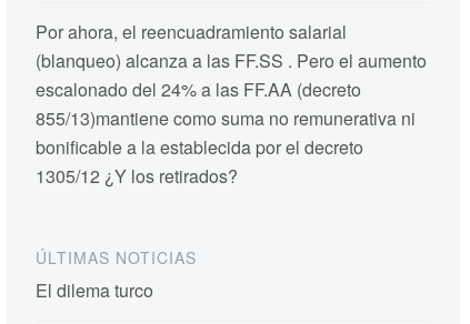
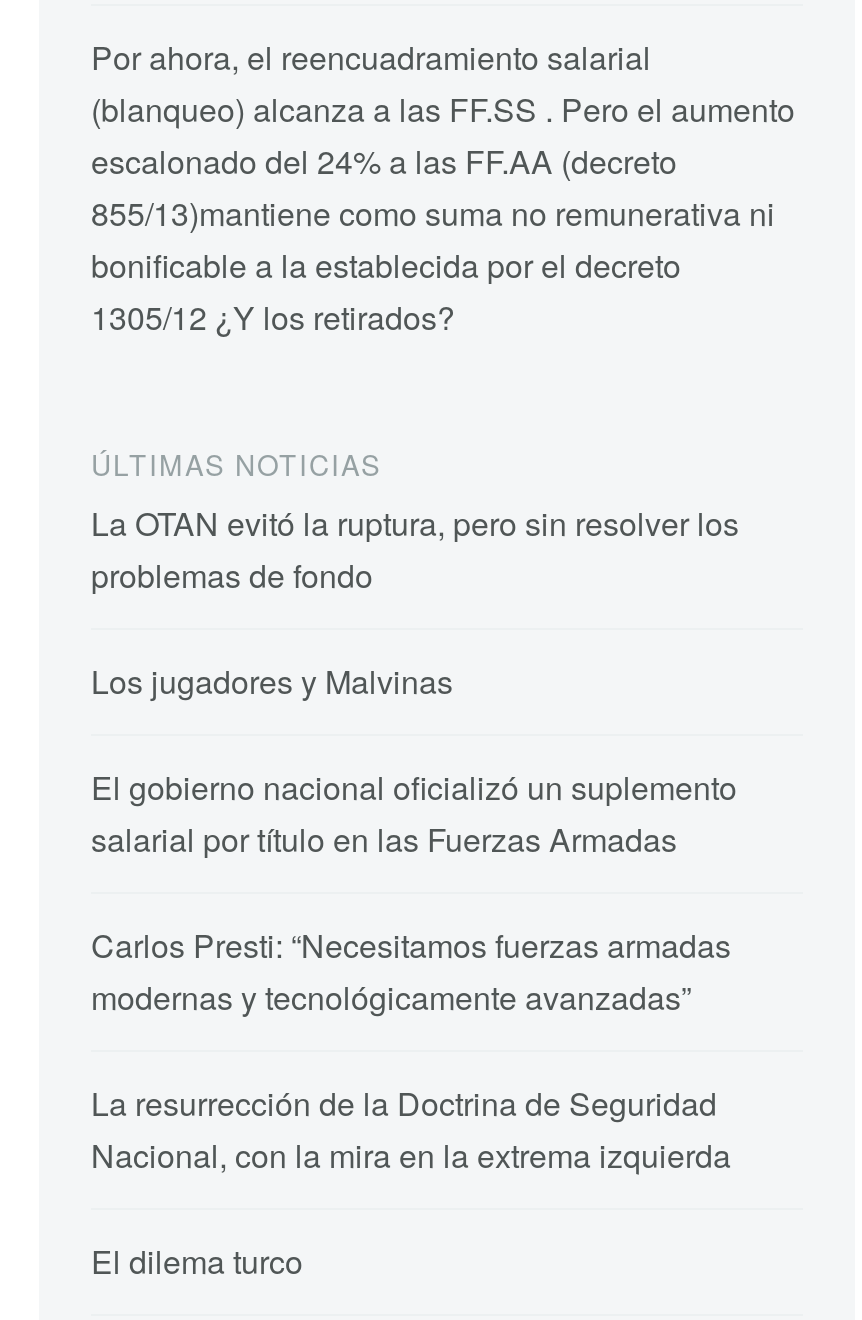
none -> [91,501,739,1179] La OTAN evitó la ruptura, pero sin resolver los | problemas de fondo | Los jugadores y Malvinas | El gobierno nacional oficializó un suplemento | salarial por título en las Fuerzas Armadas | Carlos Presti: “Necesitamos fuerzas armadas | modernas y tecnológicamente avanzadas” | La resurrección de la Doctrina de Seguridad | Nacional, con la mira en la extrema izquierda

